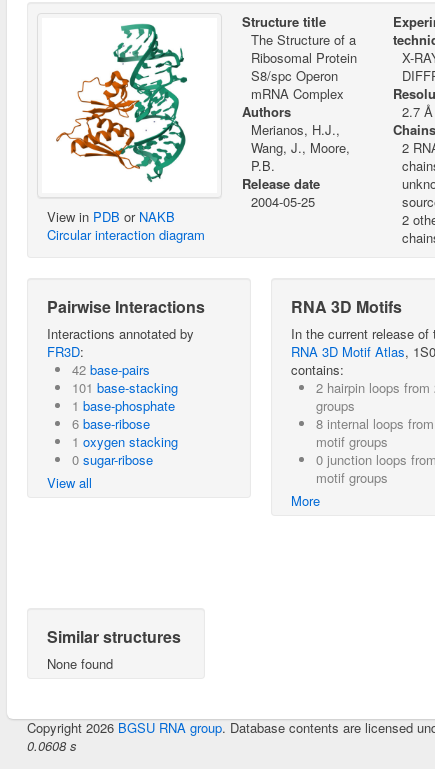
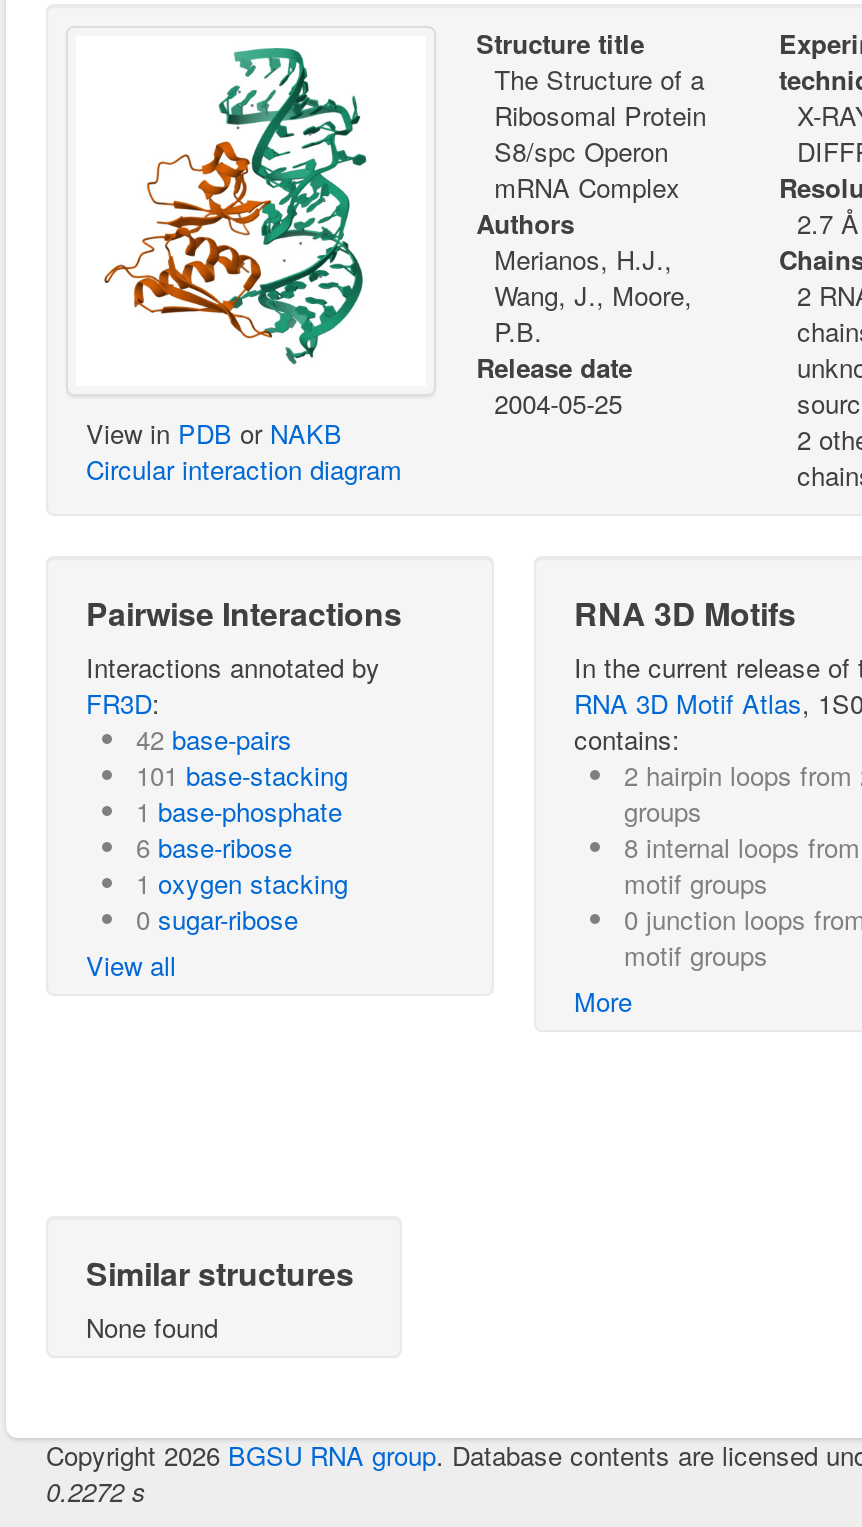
[27,736,77,755] 0.0608 s -> [46,1472,146,1510] 0.2272 s

